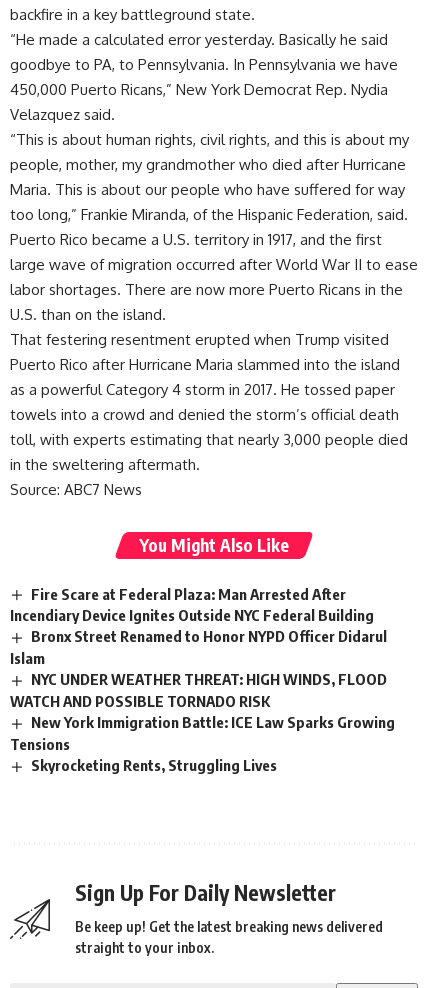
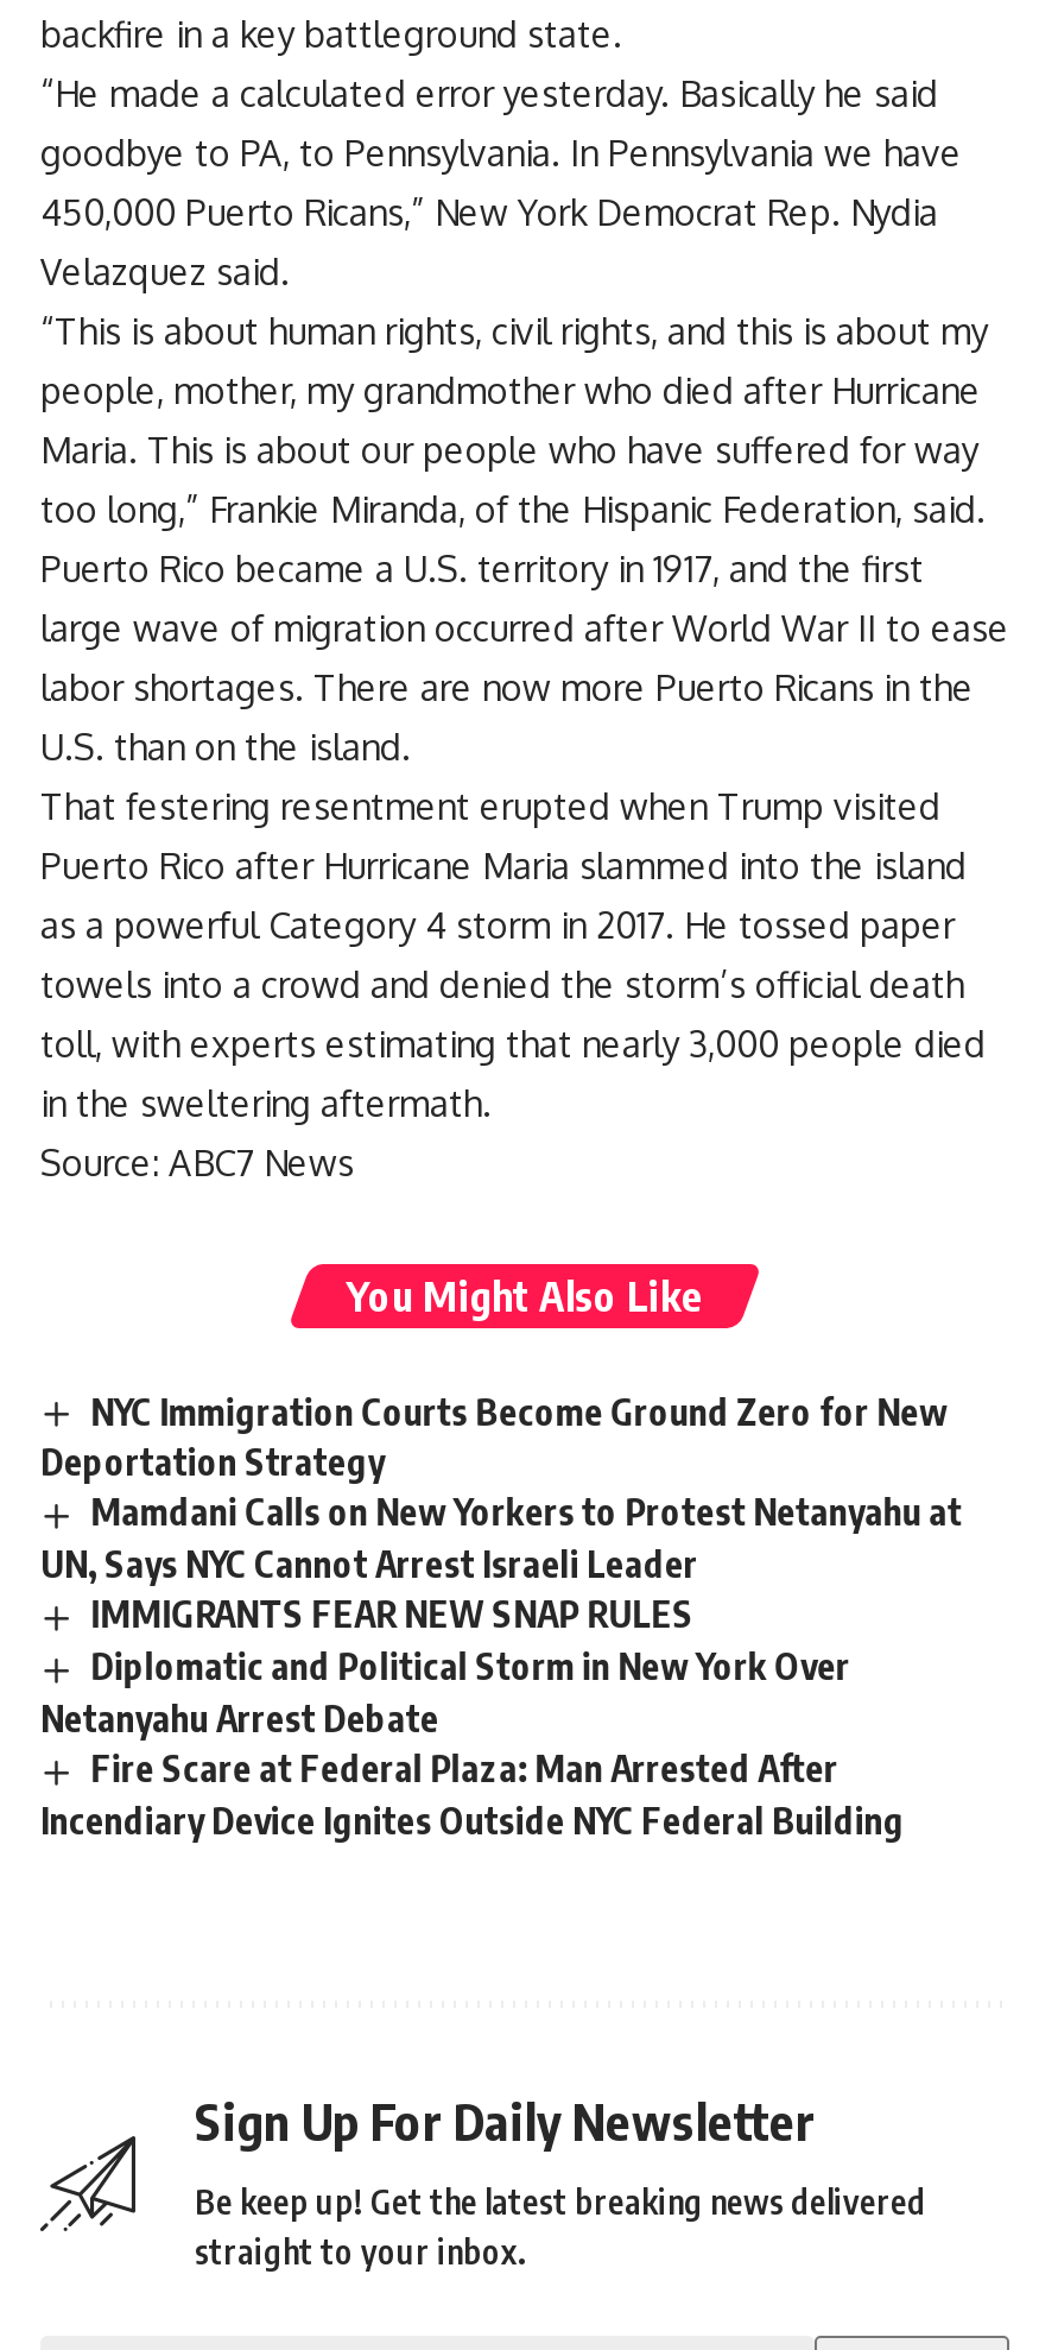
none -> [40,1389,962,1740] NYC Immigration Courts Become Ground Zero for New | Deportation Strategy | Mamdani Calls on New Yorkers to Protest Netanyahu at | UN, Says NYC Cannot Arrest Israeli Leader | IMMIGRANTS FEAR NEW SNAP RULES | Diplomatic and Political Storm in New York Over | Netanyahu Arrest Debate
moved [10,585,374,624] -> [40,1747,905,1842]: Fire Scare at Federal Plaza: Man Arrested After | Incendiary Device Ignites Outside NYC Federal Building
[10,627,395,774] Bronx Street Renamed to Honor NYPD Officer Didarul | Islam | NYC UNDER WEATHER THREAT: HIGH WINDS, FLOOD | WATCH AND POSSIBLE TORNADO RISK | New York Immigration Battle: ICE Law Sparks Growing | Tensions | Skyrocketing Rents, Struggling Lives -> none

